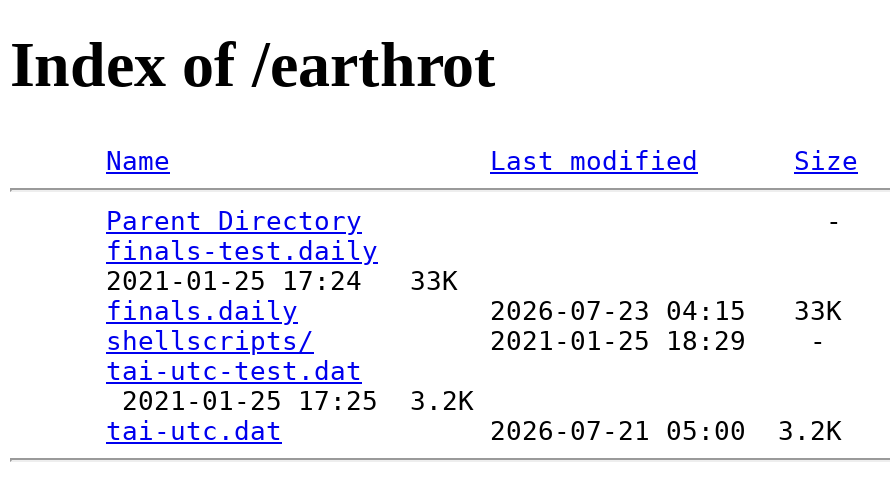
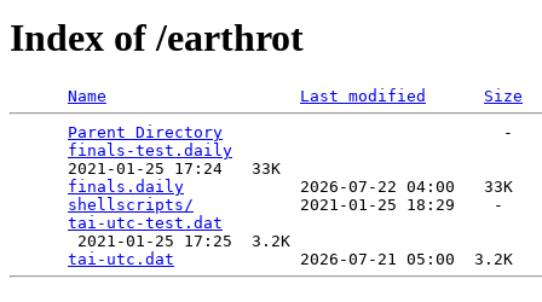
[106,296,874,326] finals.daily 2026-07-23 04:15 33K -> [68,177,532,196] finals.daily 2026-07-22 04:00 33K

